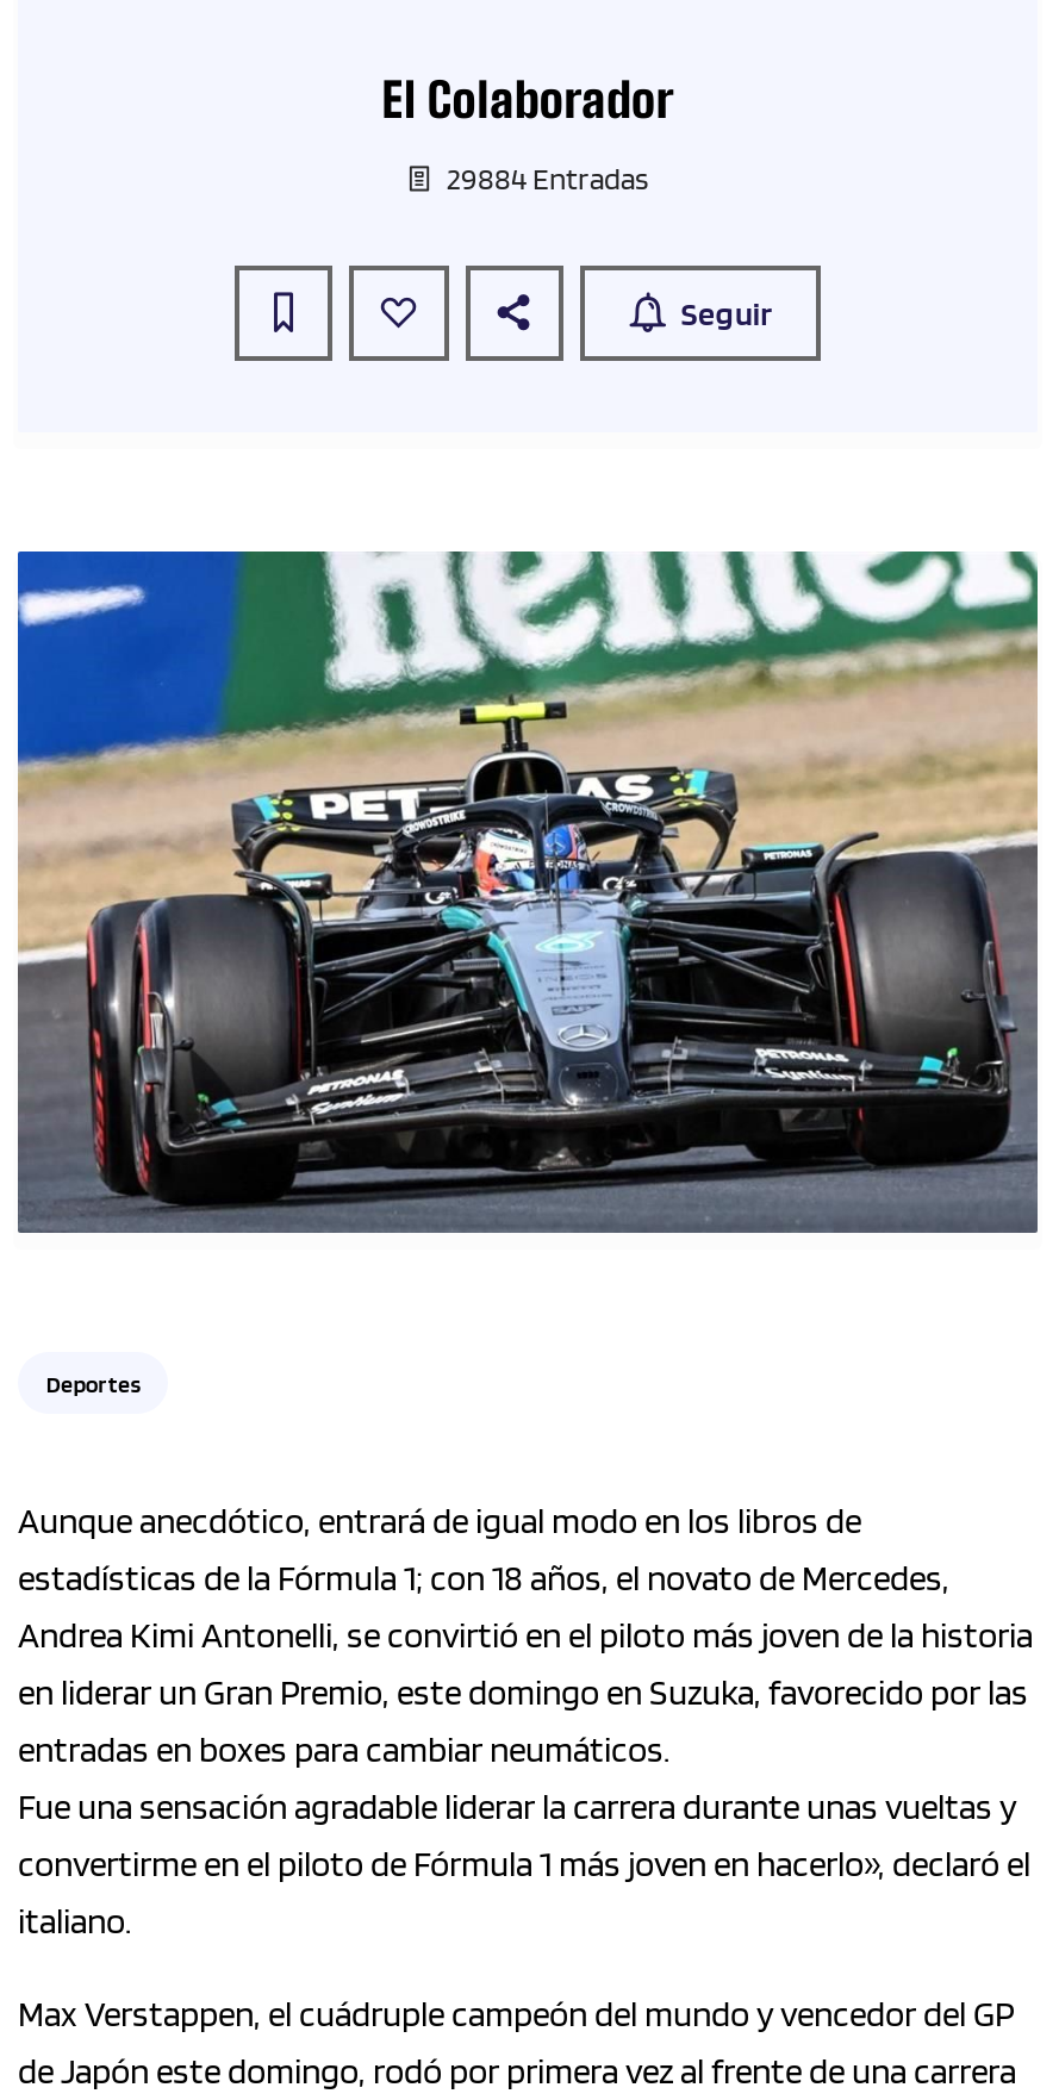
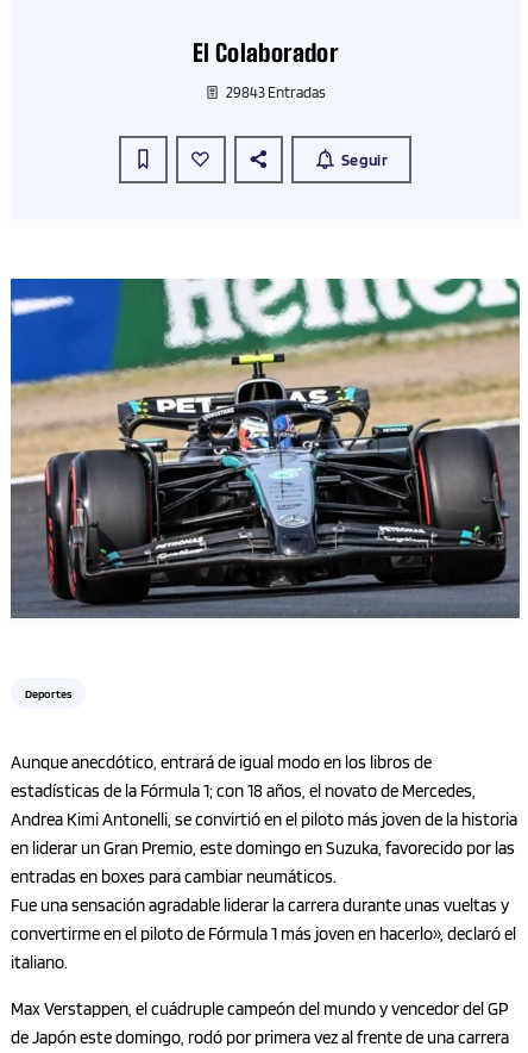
[447,160,649,196] 29884 Entradas -> [225,83,325,101] 29843 Entradas

